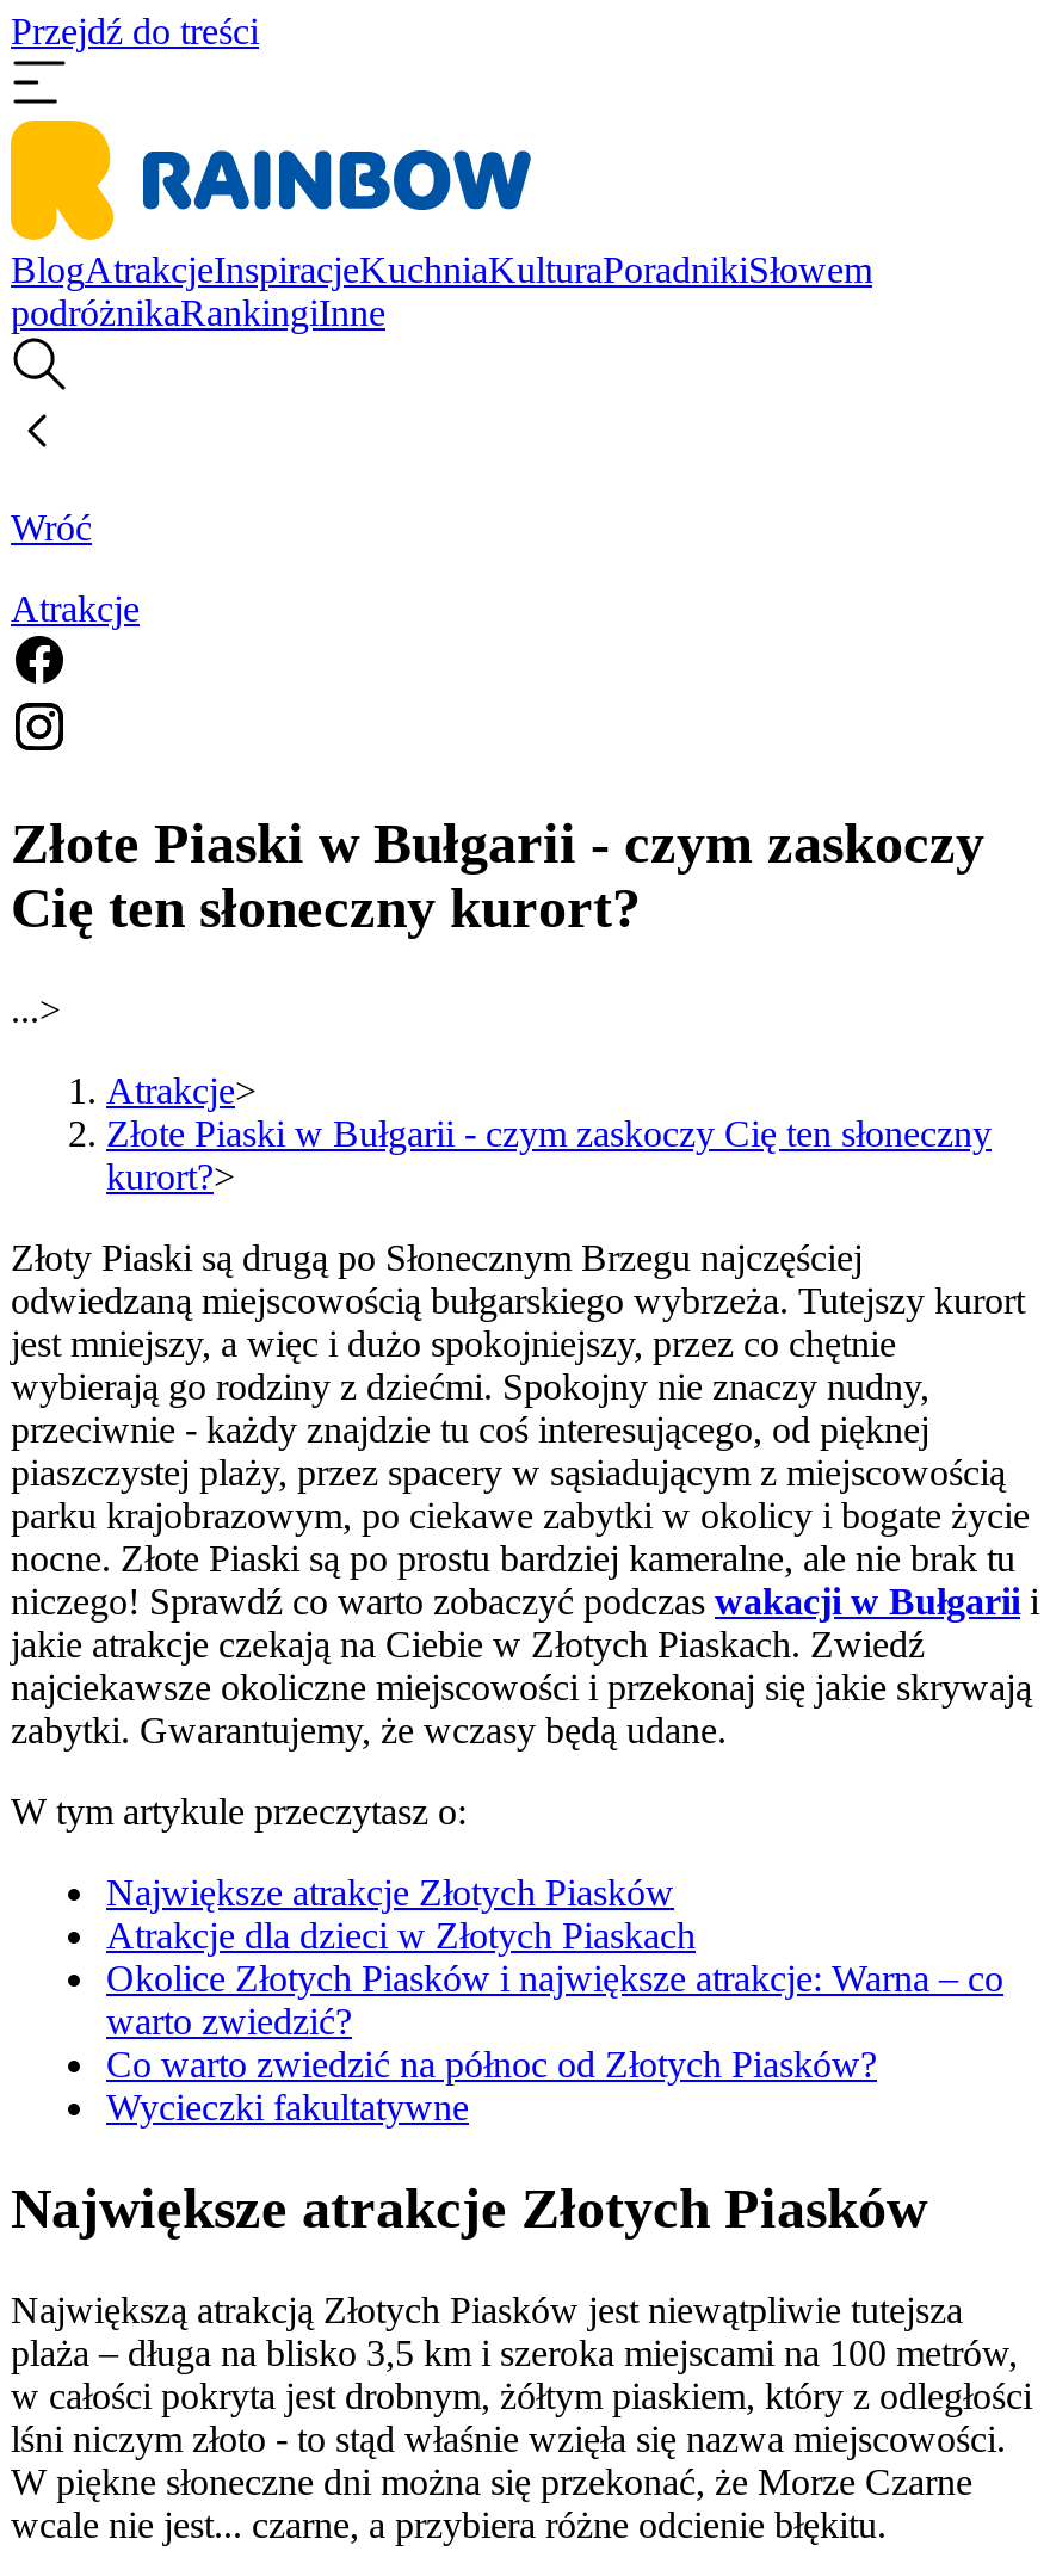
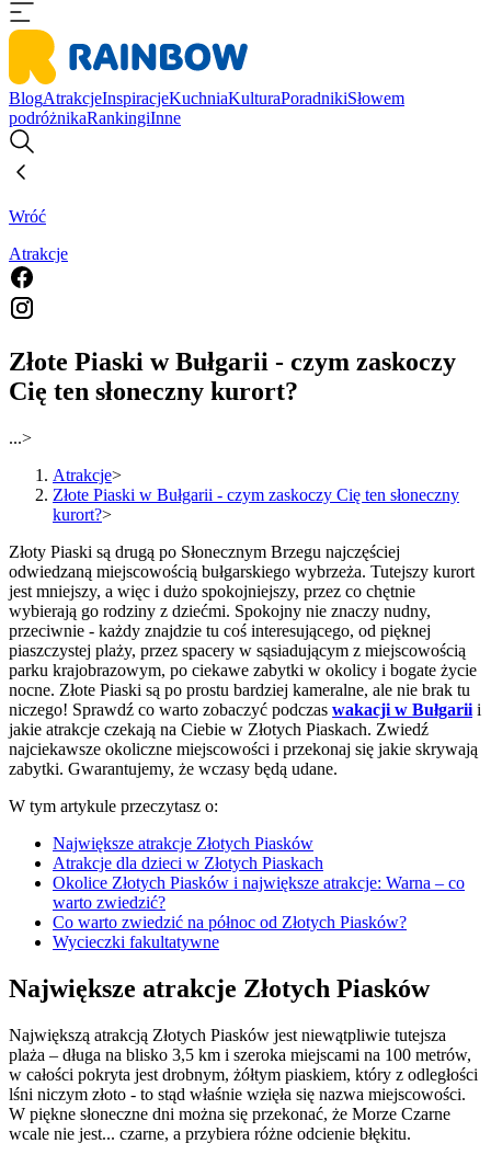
[11,11,259,51] Przejdź do treści -> none

